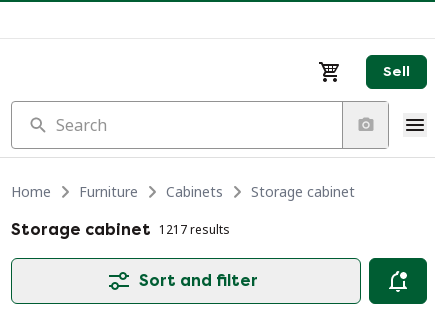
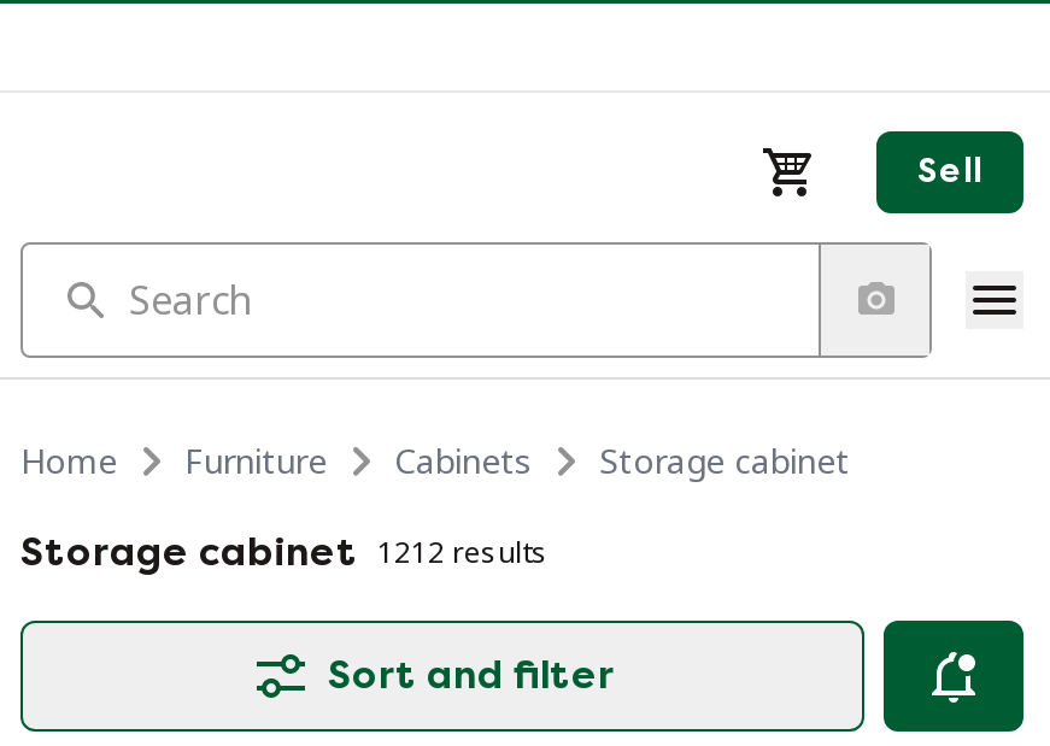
[11,220,230,239] Storage cabinet 1217 results -> [20,529,549,575] Storage cabinet 1212 results

